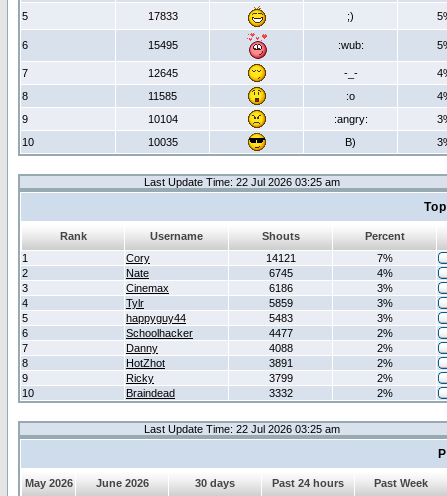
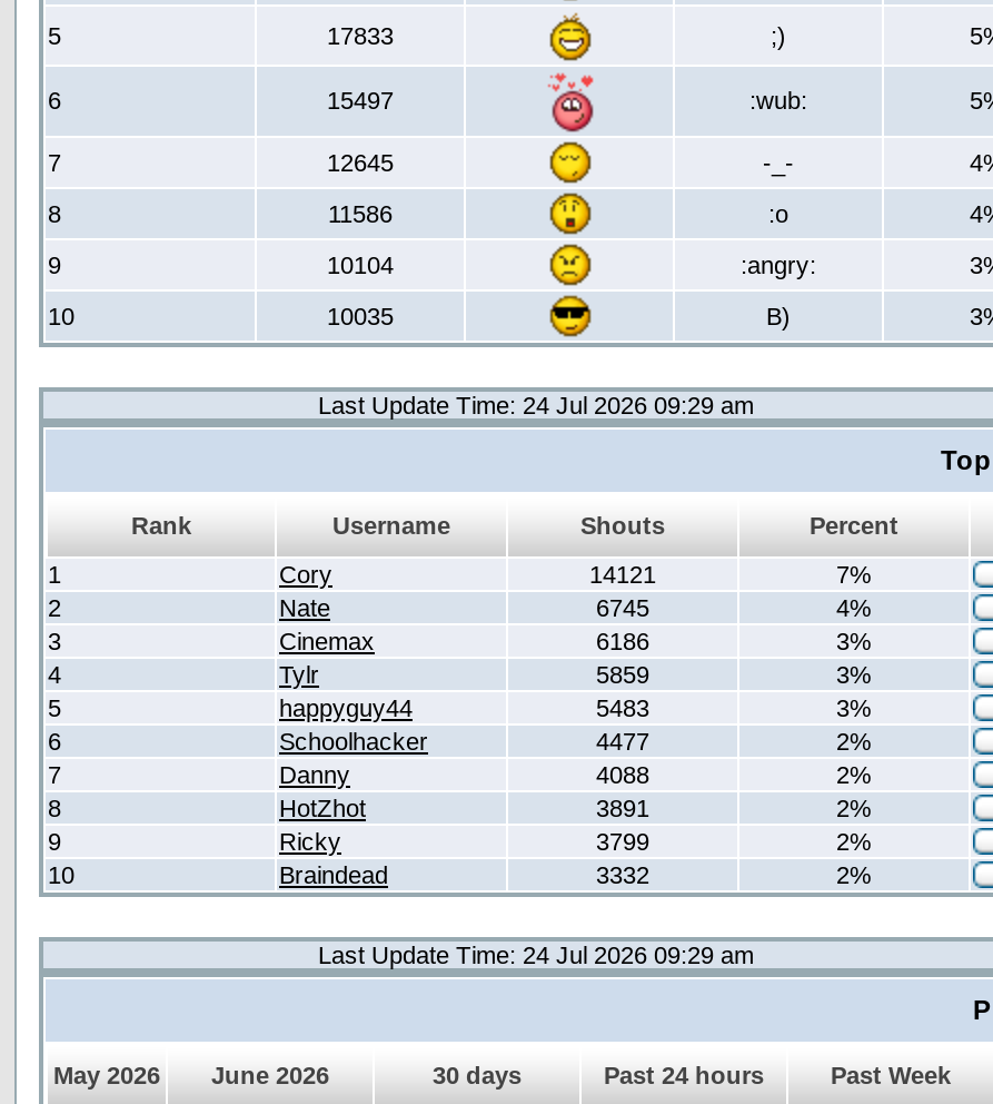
[147,39,177,51] 15495 -> [327,87,394,114] 15497
[148,90,177,102] 11585 -> [328,200,393,227] 11586
[143,176,339,188] Last Update Time: 22 Jul 2026 03:25 am -> [318,392,754,418] Last Update Time: 24 Jul 2026 09:29 am
[143,423,339,435] Last Update Time: 22 Jul 2026 03:25 am -> [318,942,754,968] Last Update Time: 24 Jul 2026 09:29 am

